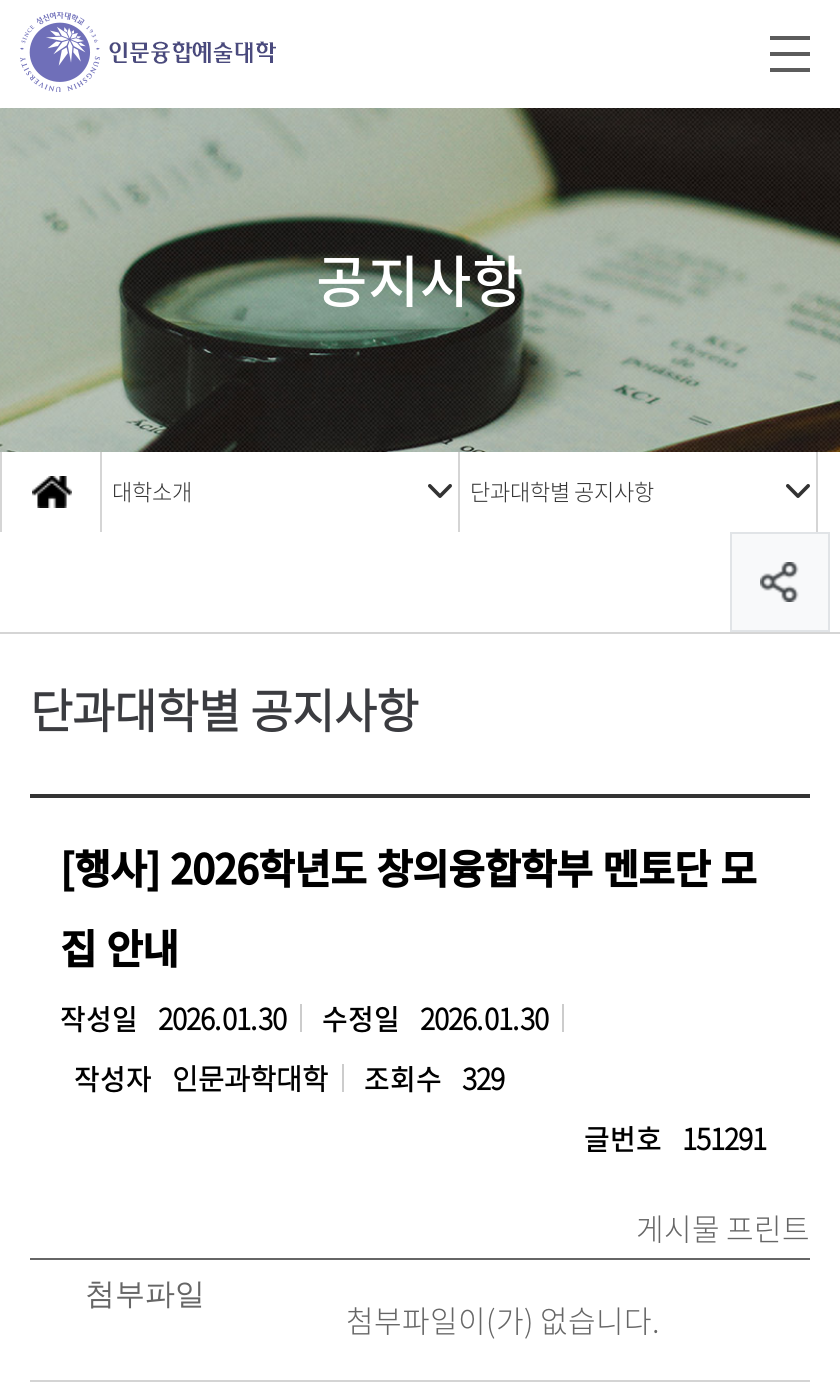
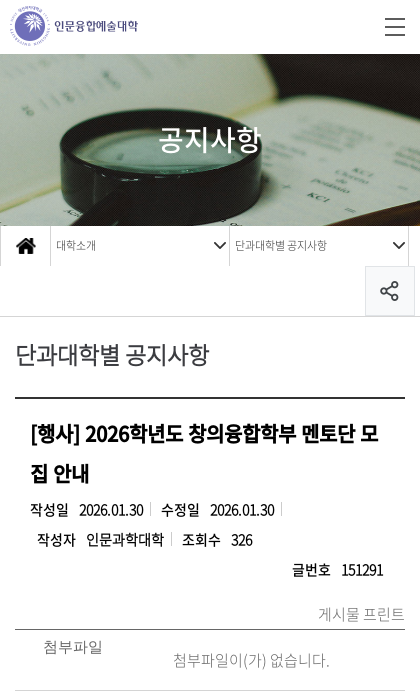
[74,1058,504,1098] 작성자 인문과학대학 조회수 329 -> [37,529,252,549] 작성자 인문과학대학 조회수 326

